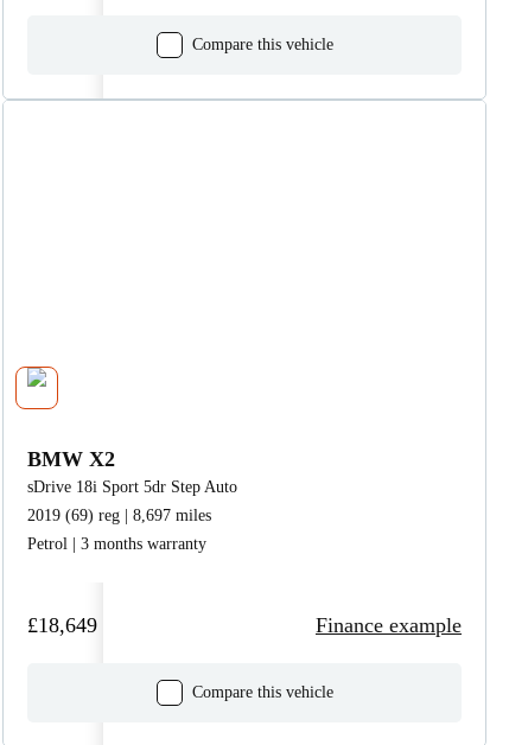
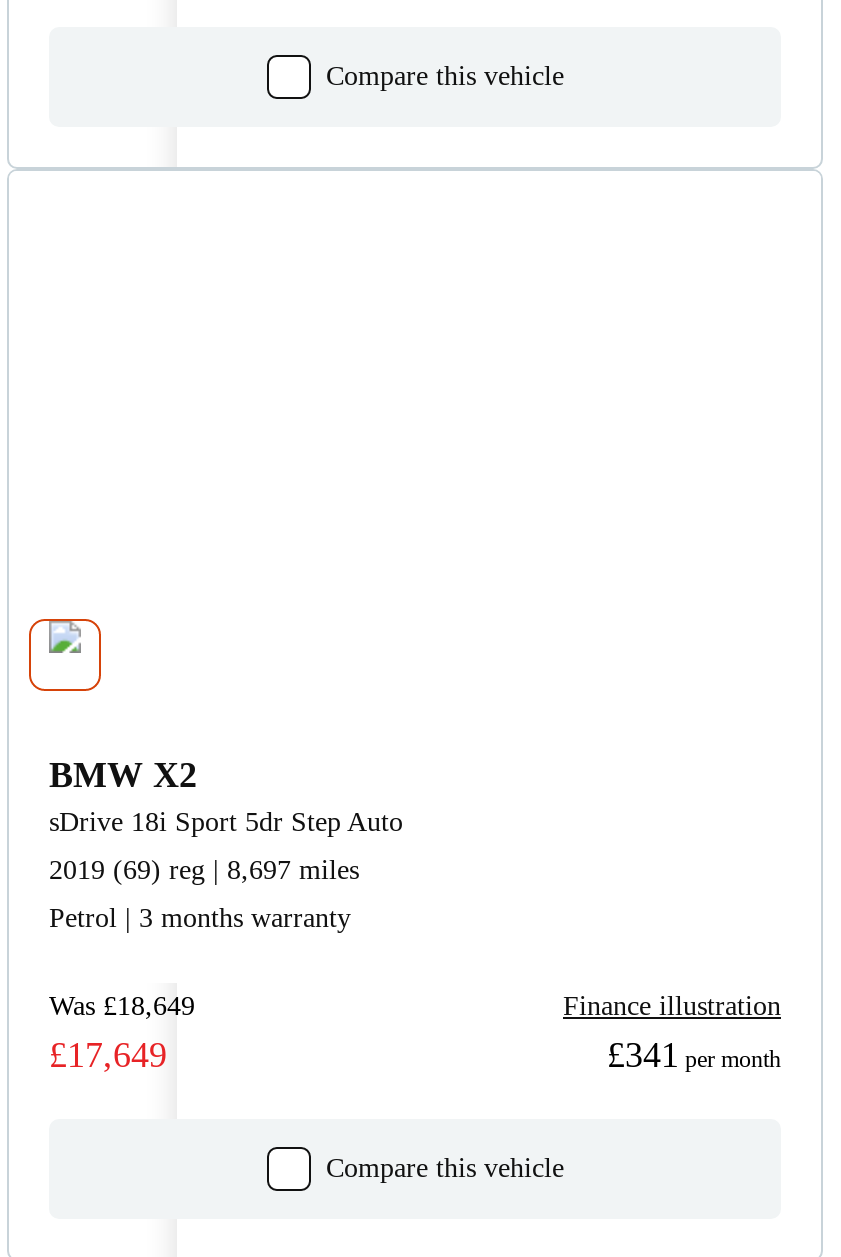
[27,614,462,637] £18,649 | Finance example -> [49,991,781,1075] Was £18,649 | Finance illustration | £17,649 | £341 per month

